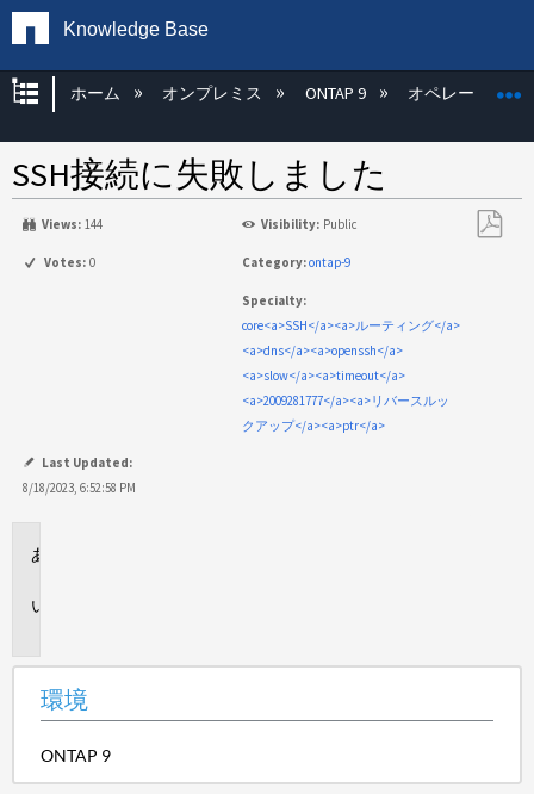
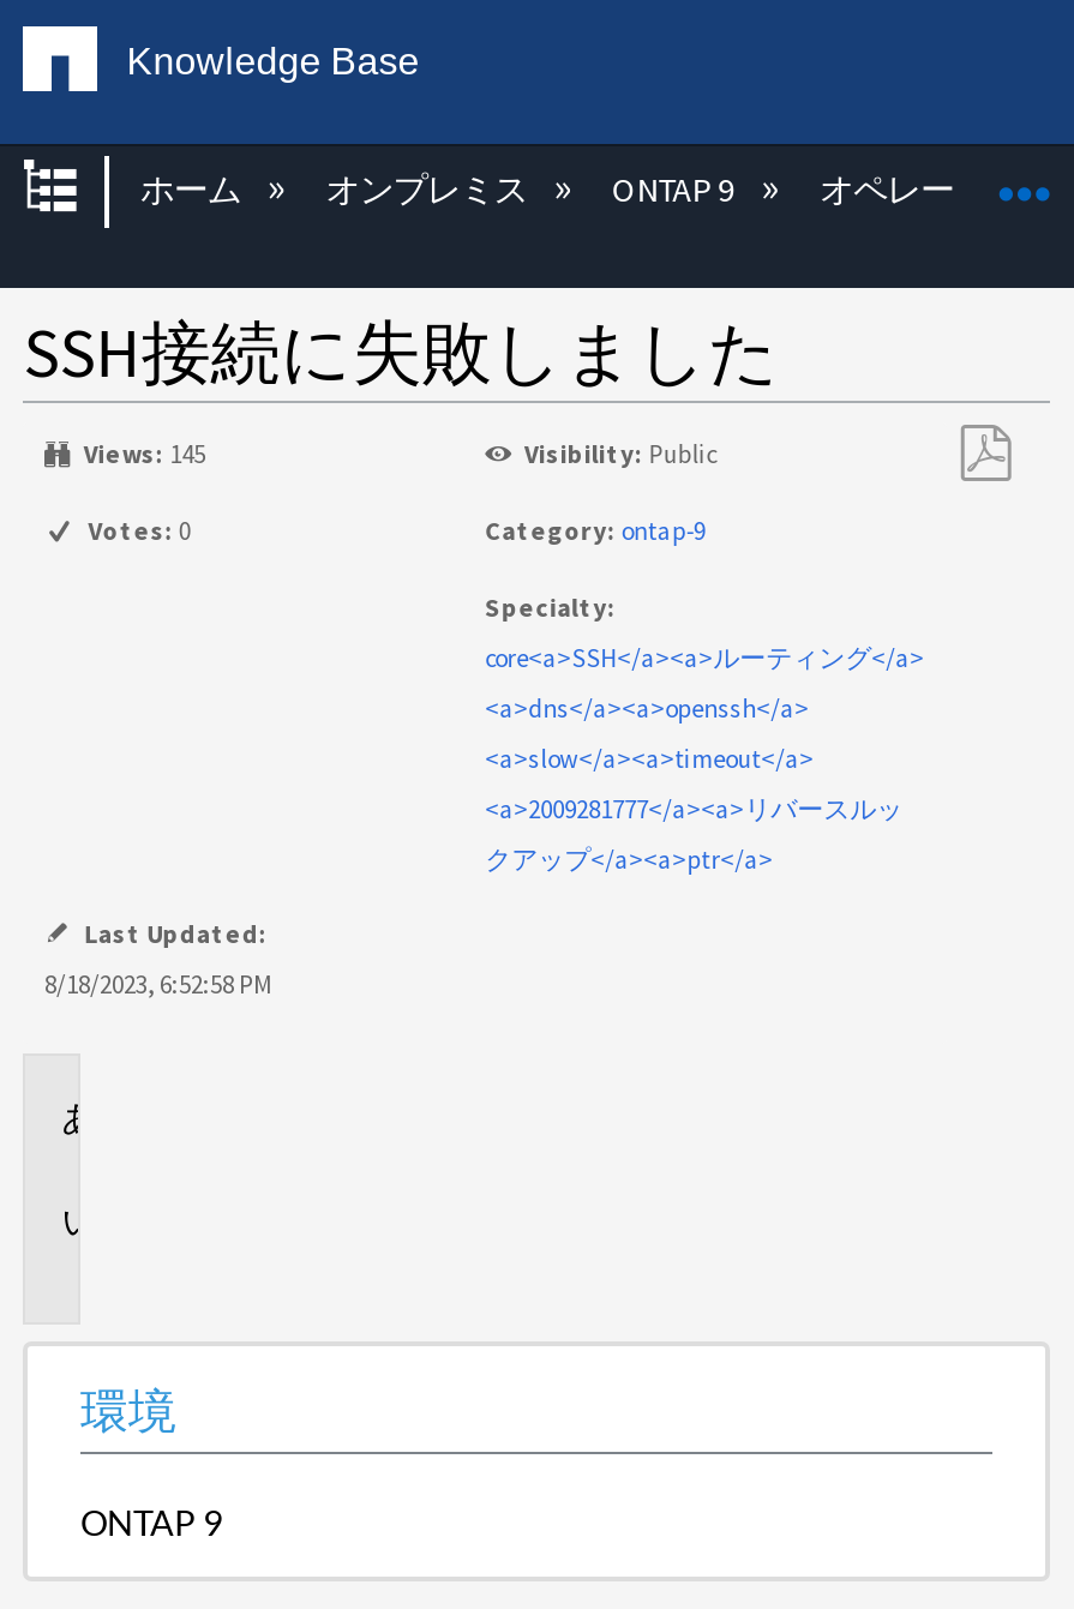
[42,216,103,232] Views: 144 -> [84,437,205,470] Views: 145

